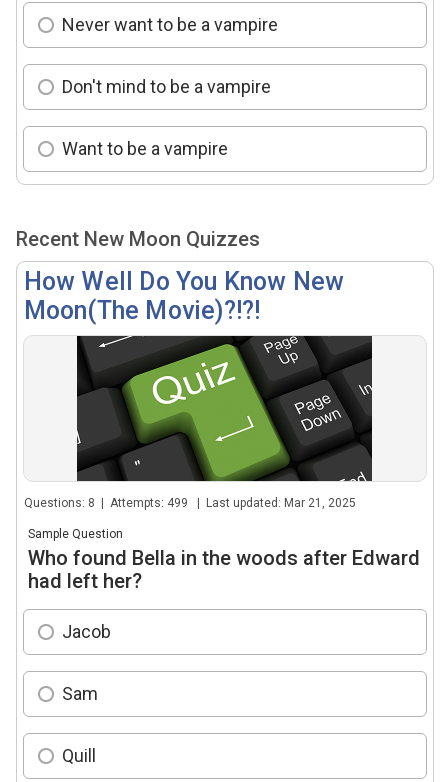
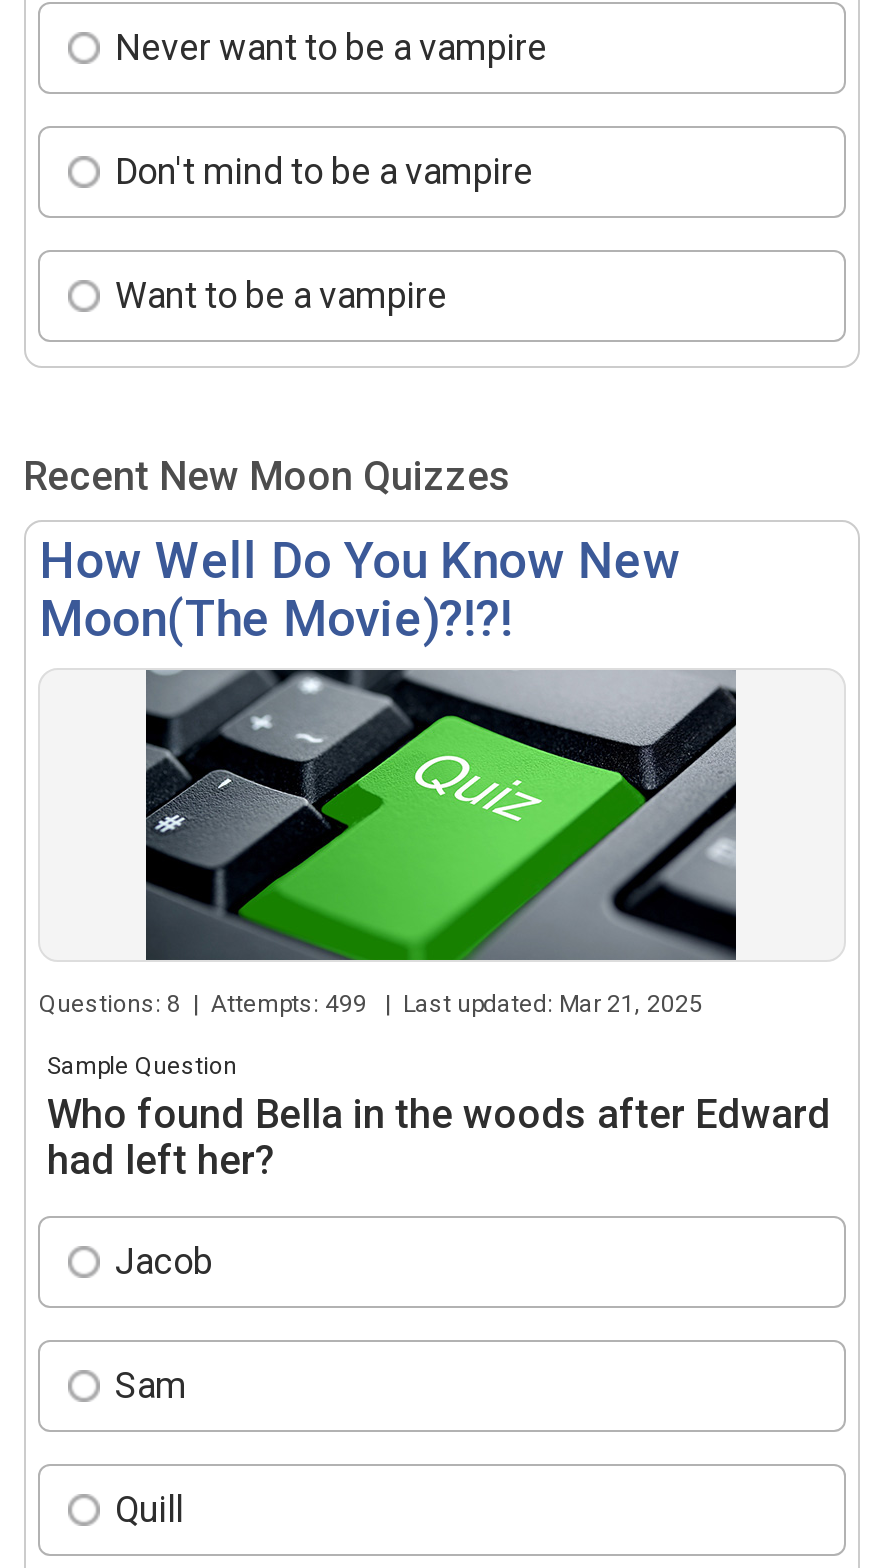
[77,335,373,482] [image] -> [146,668,736,962] [image]

